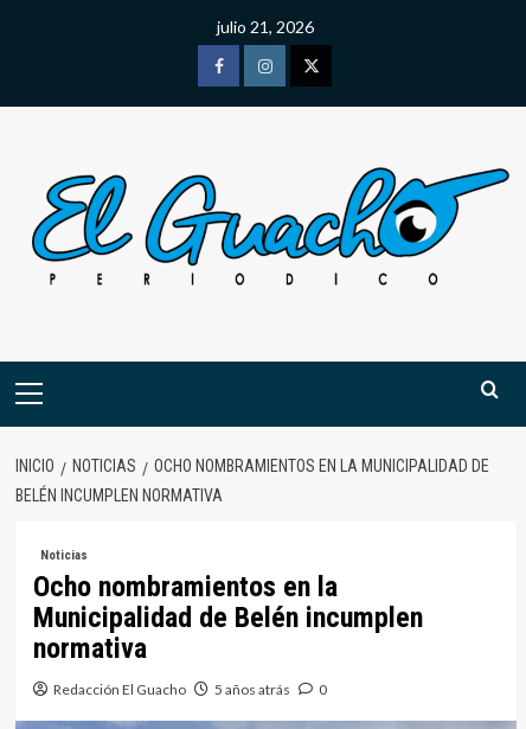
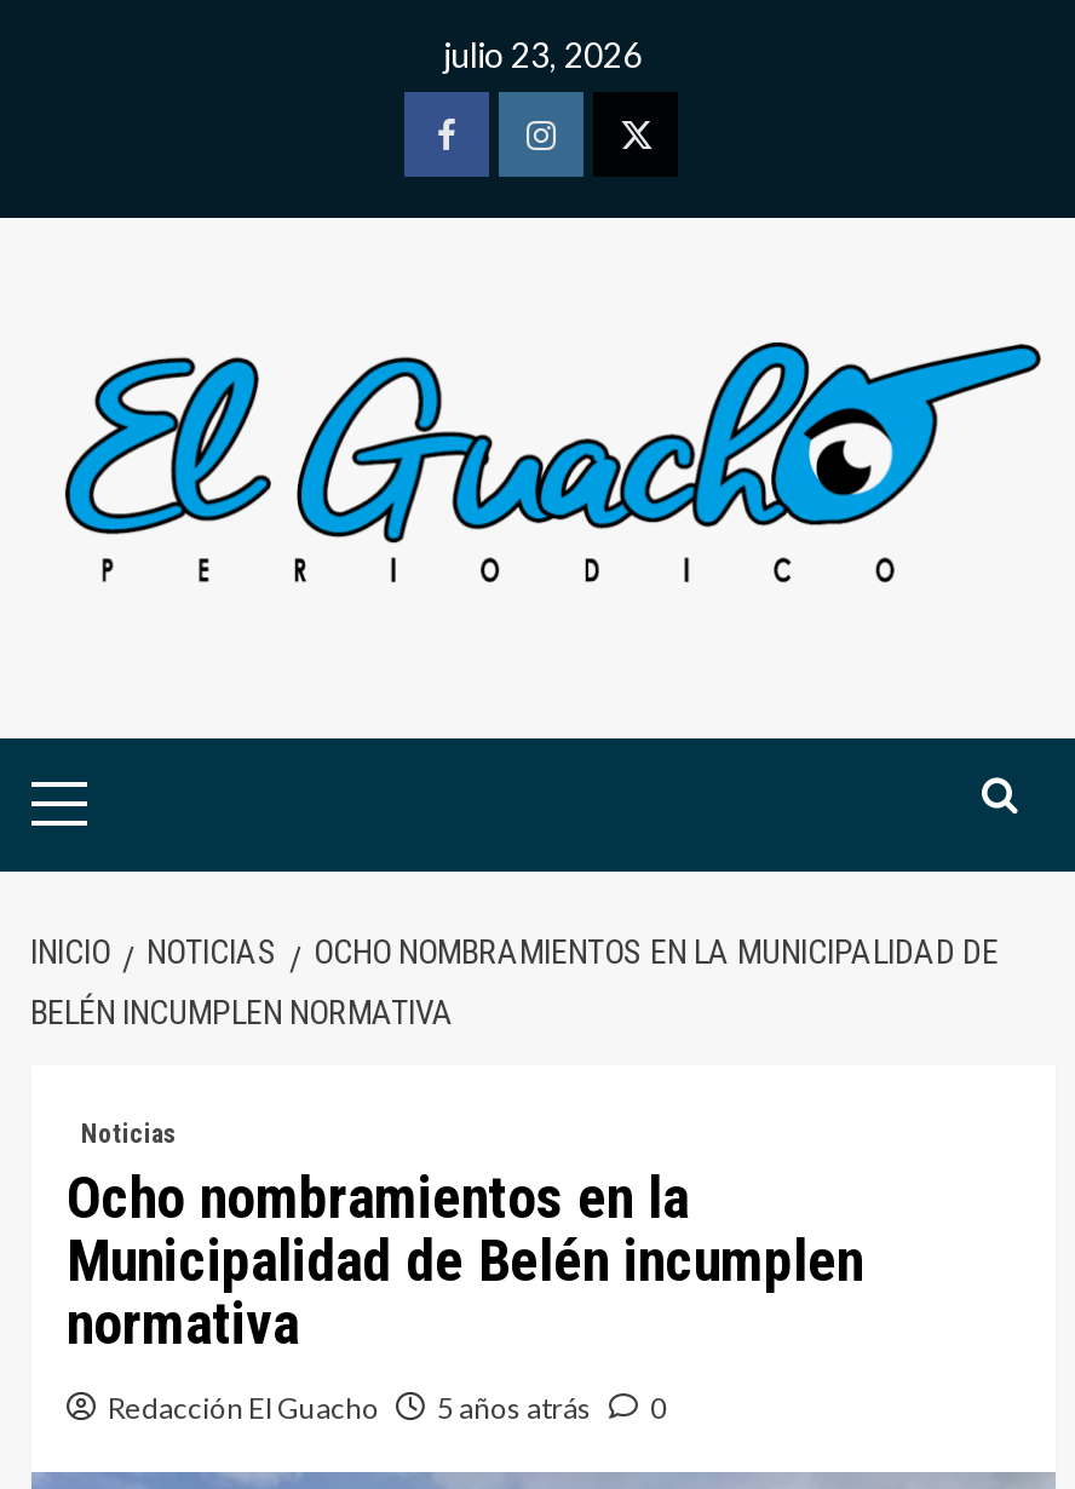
[217,17,314,37] julio 21, 2026 -> [443,34,642,75] julio 23, 2026

